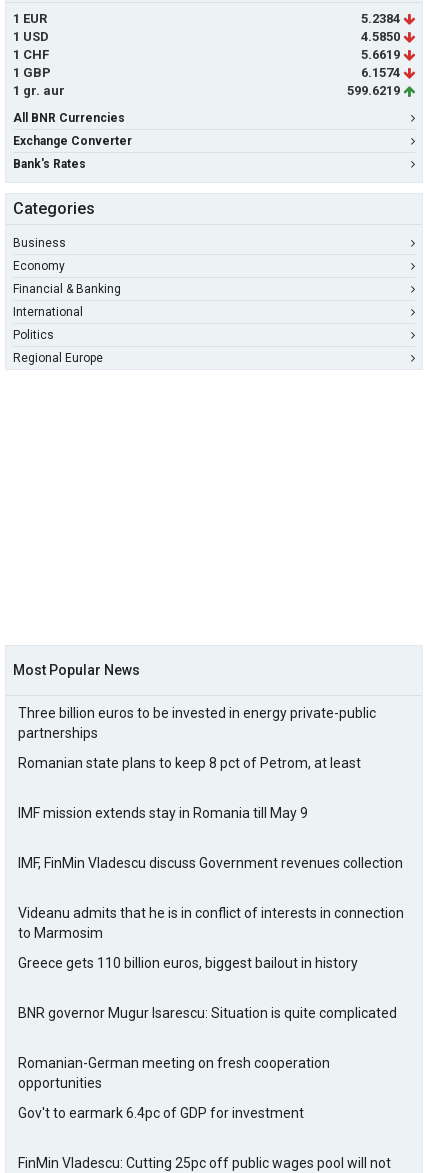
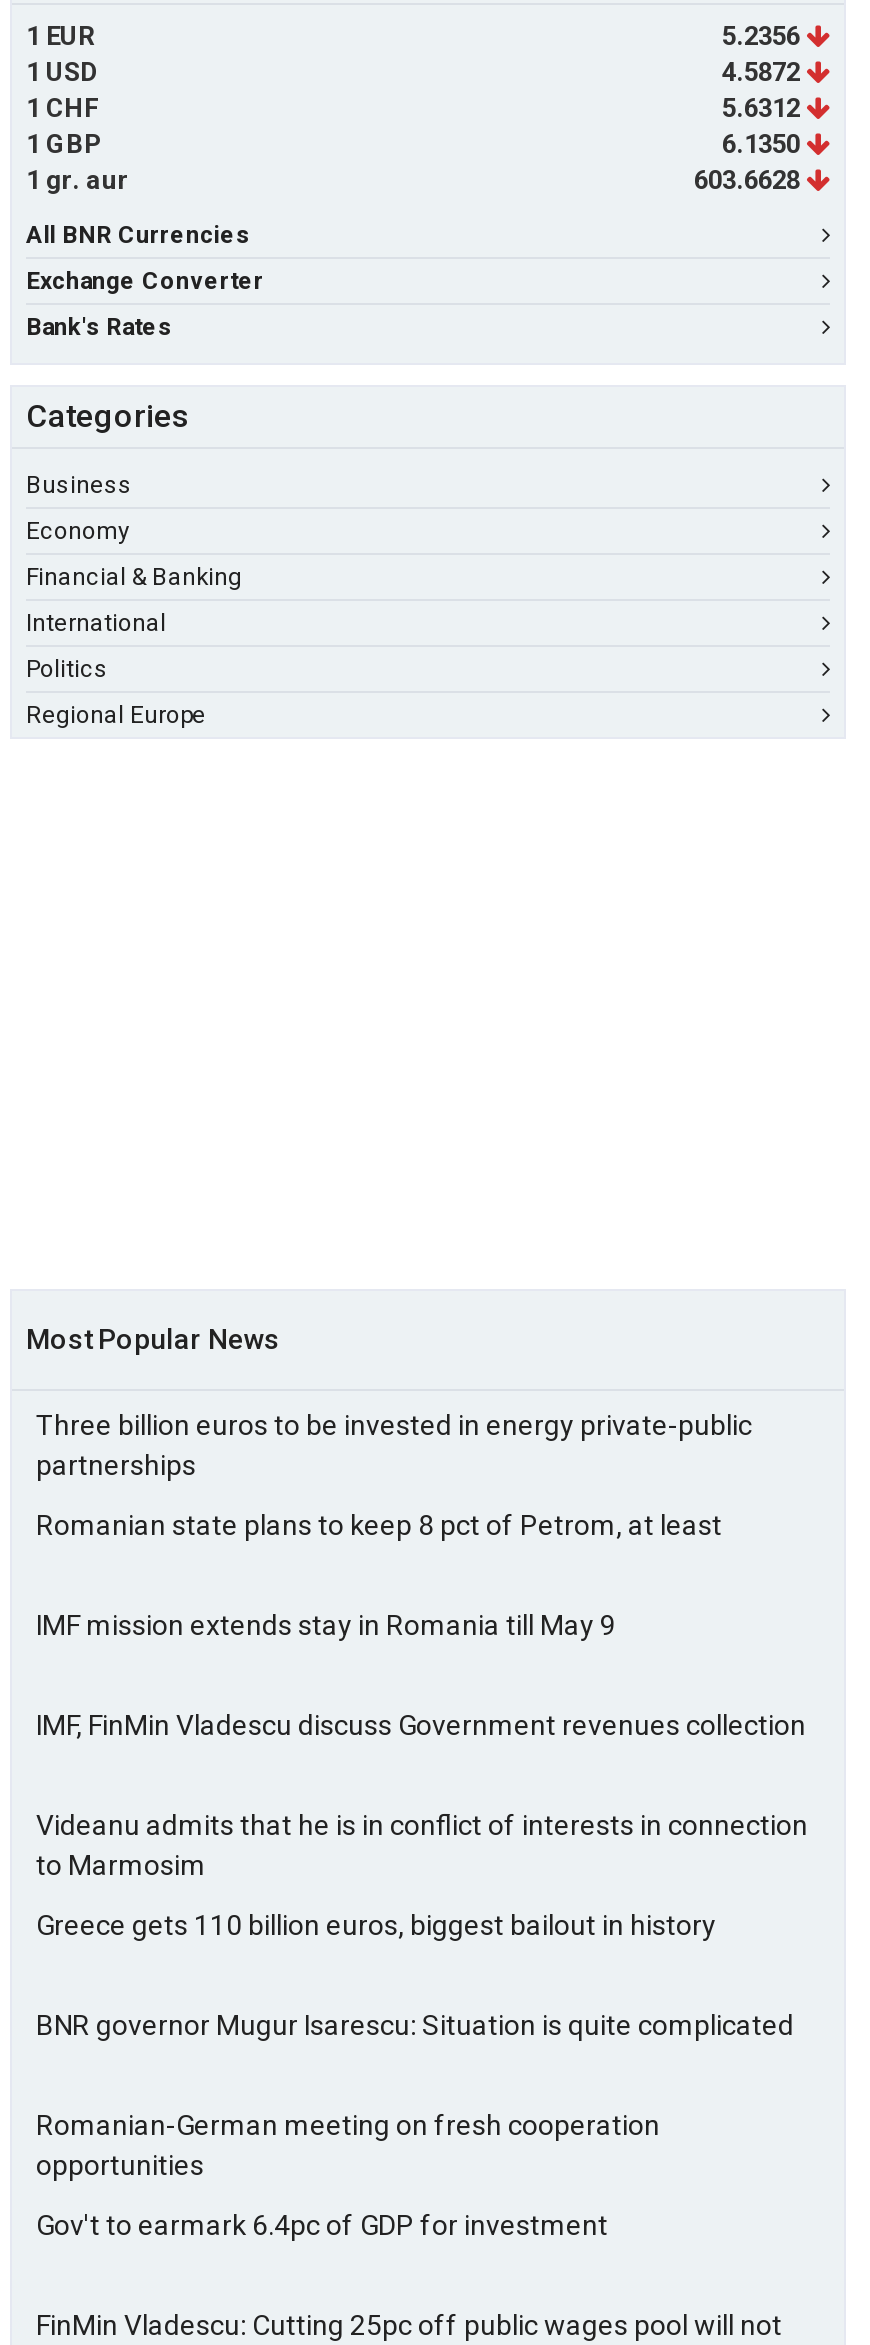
[361,11,400,26] 5.2384 -> [722,21,800,51] 5.2356
[361,29,400,44] 4.5850 -> [722,57,800,87] 4.5872
[361,47,400,62] 5.6619 -> [722,93,800,123] 5.6312
[361,65,400,80] 6.1574 -> [722,129,800,159] 6.1350
[347,83,400,98] 599.6219 -> [694,165,800,195] 603.6628

